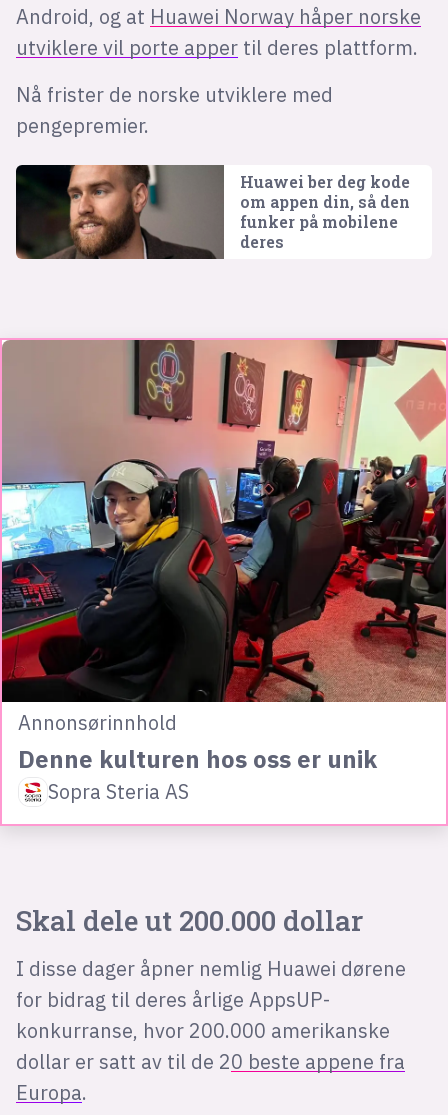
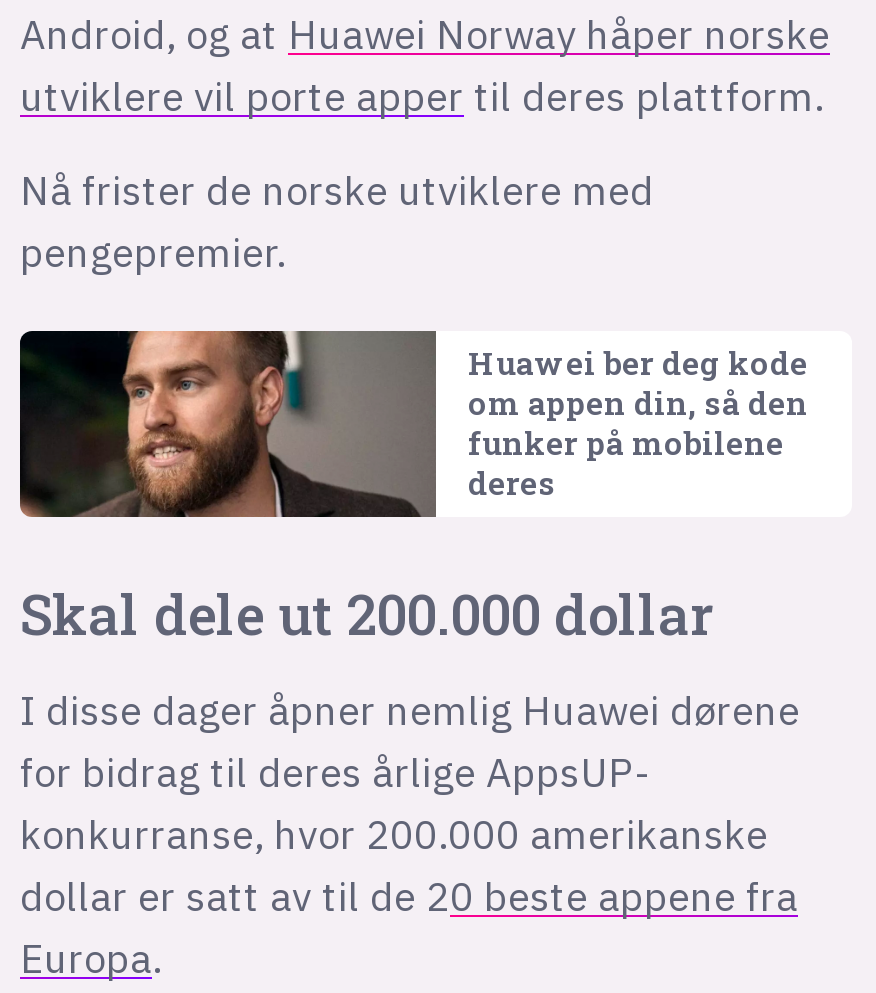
[3,337,445,827] [image] | Annonsørinnhold | Denne kulturen hos oss er unik | Sopra Steria AS -> none

